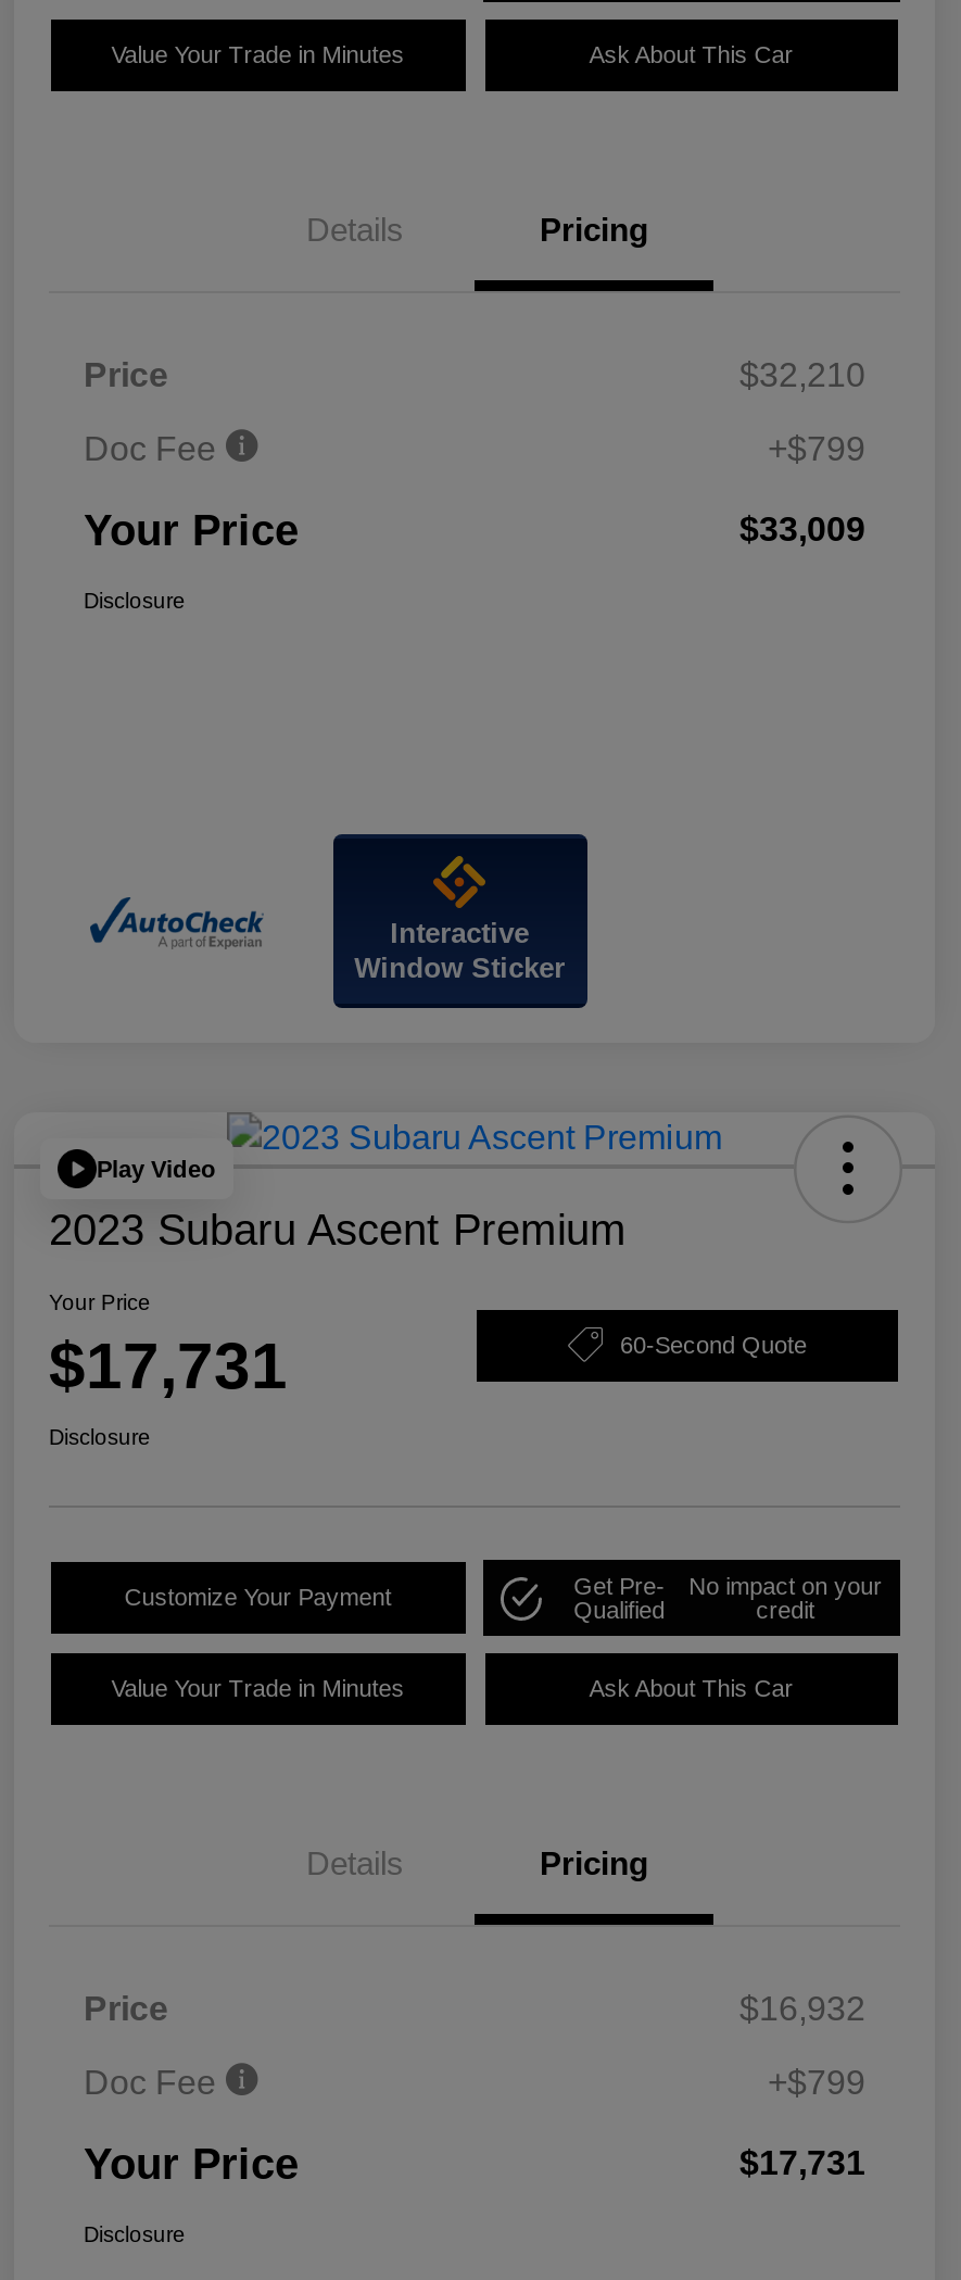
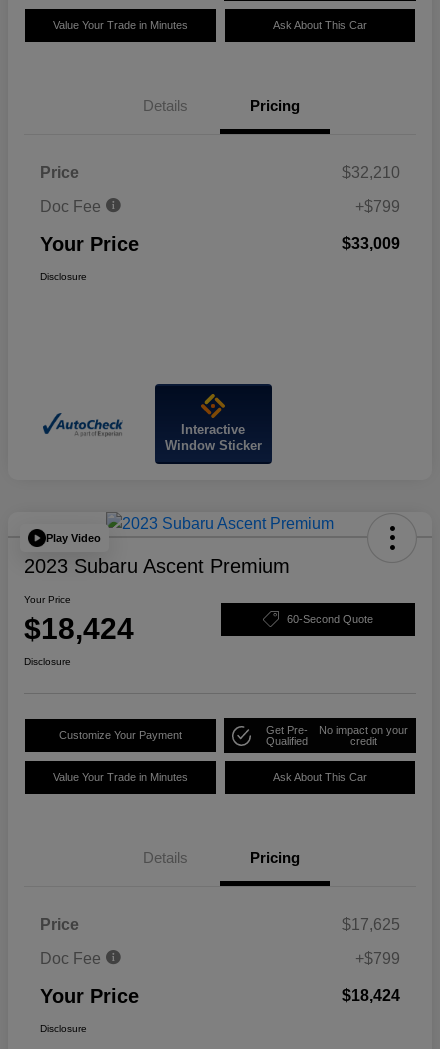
[49,1330,288,1402] $17,731 -> [24,612,134,645] $18,424
[739,1991,865,2028] $16,932 -> [342,916,400,933] $17,625
[739,2145,865,2182] $17,731 -> [342,987,400,1004] $18,424

